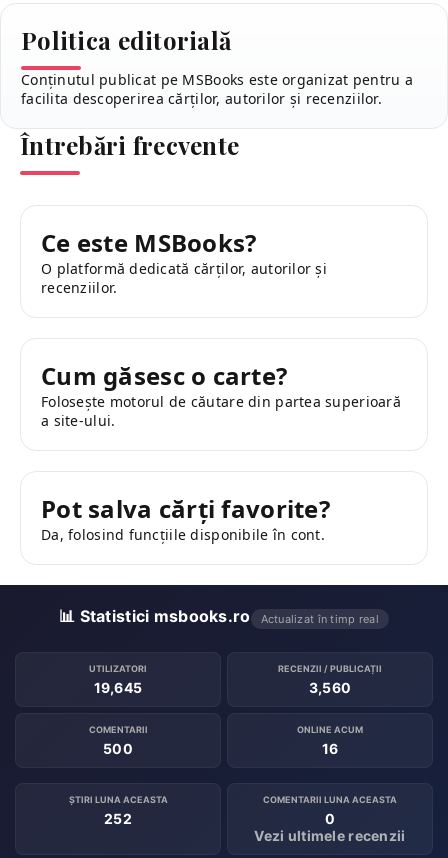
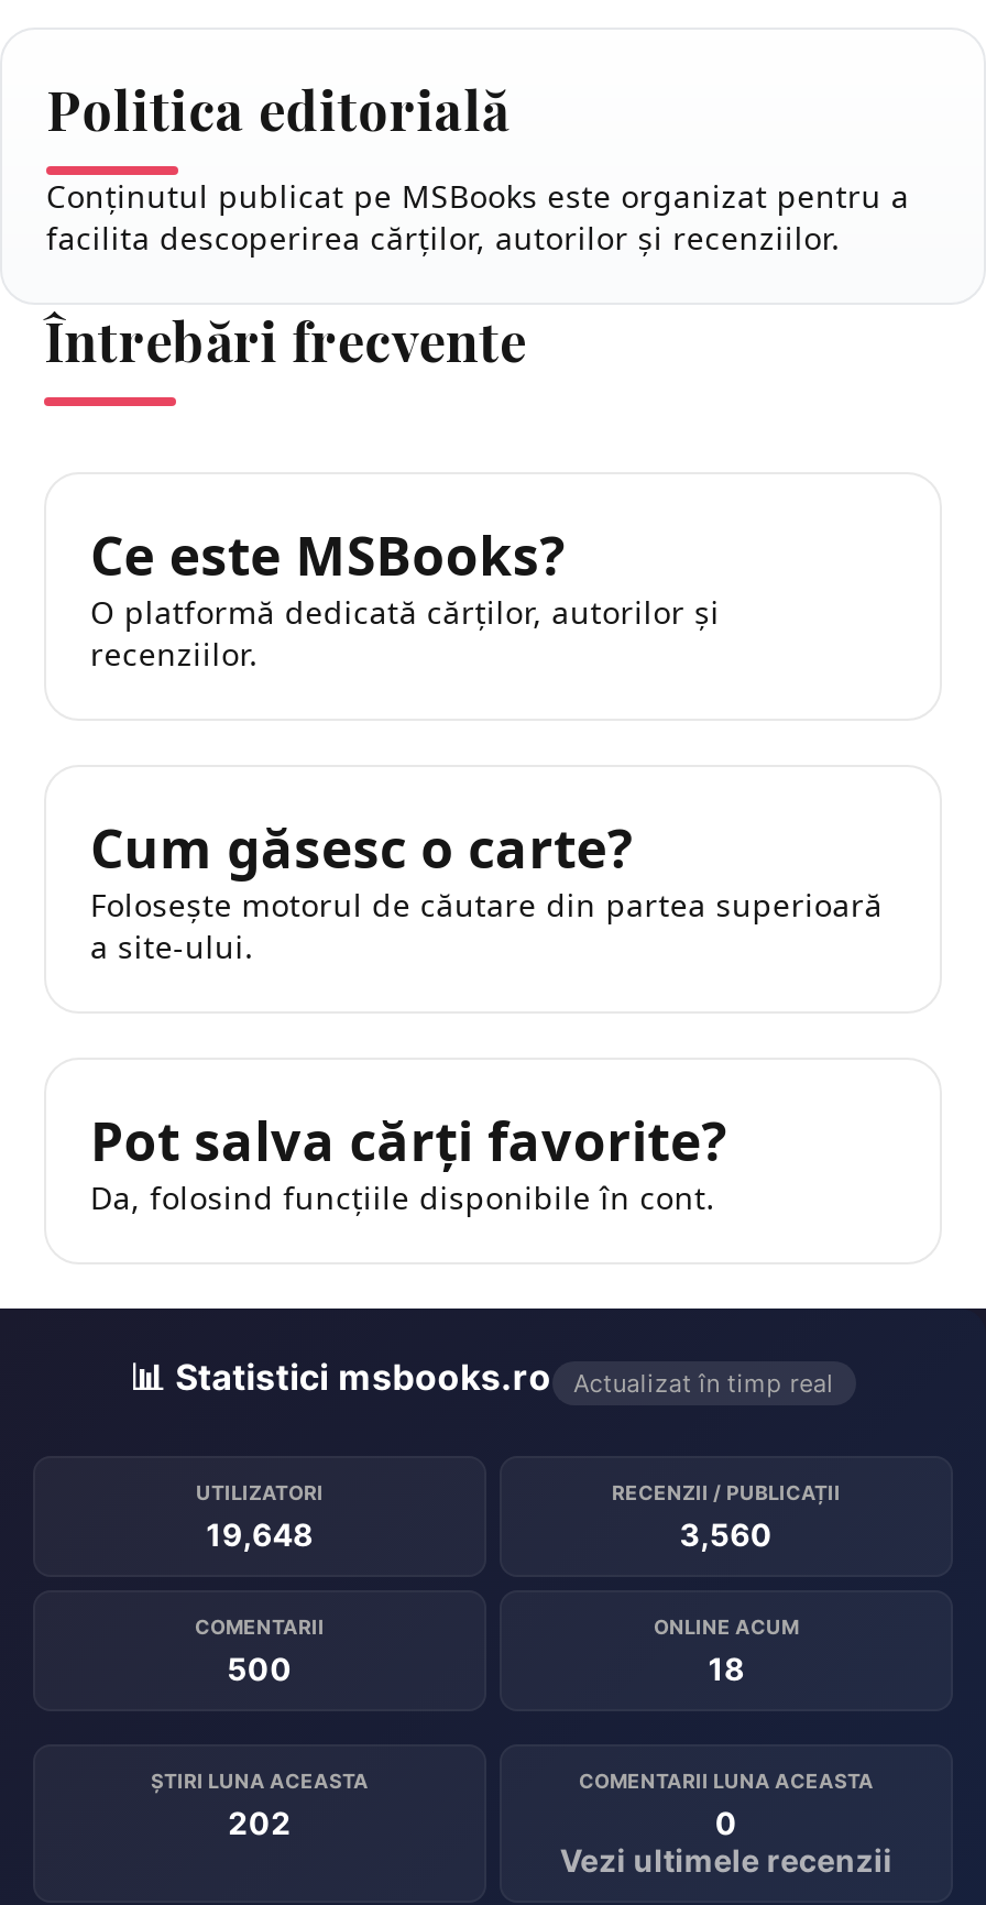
[94,679,142,696] 19,645 -> [206,1516,313,1553] 19,648
[322,740,338,757] 16 -> [708,1650,745,1688] 18
[104,810,132,827] 252 -> [228,1804,291,1842] 202

